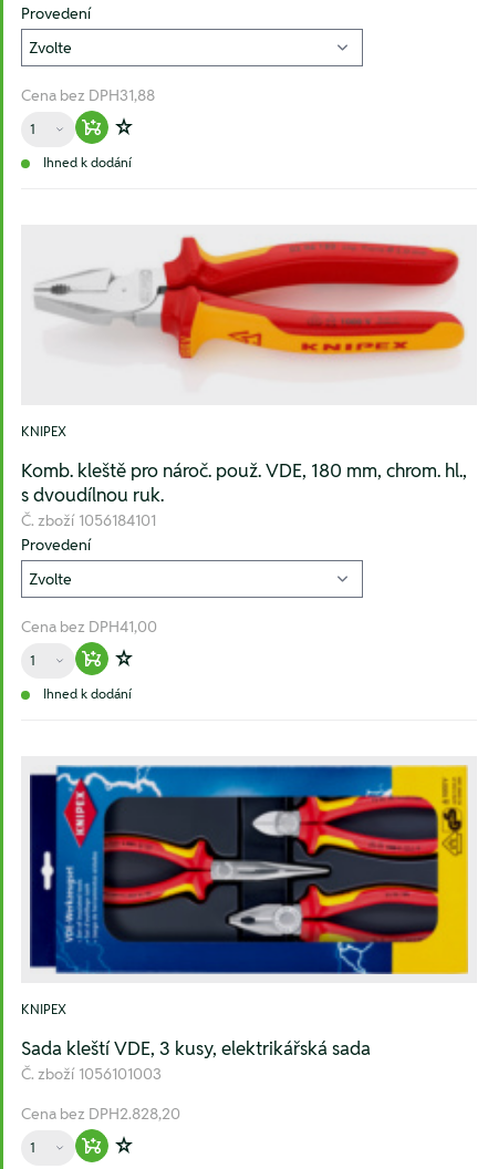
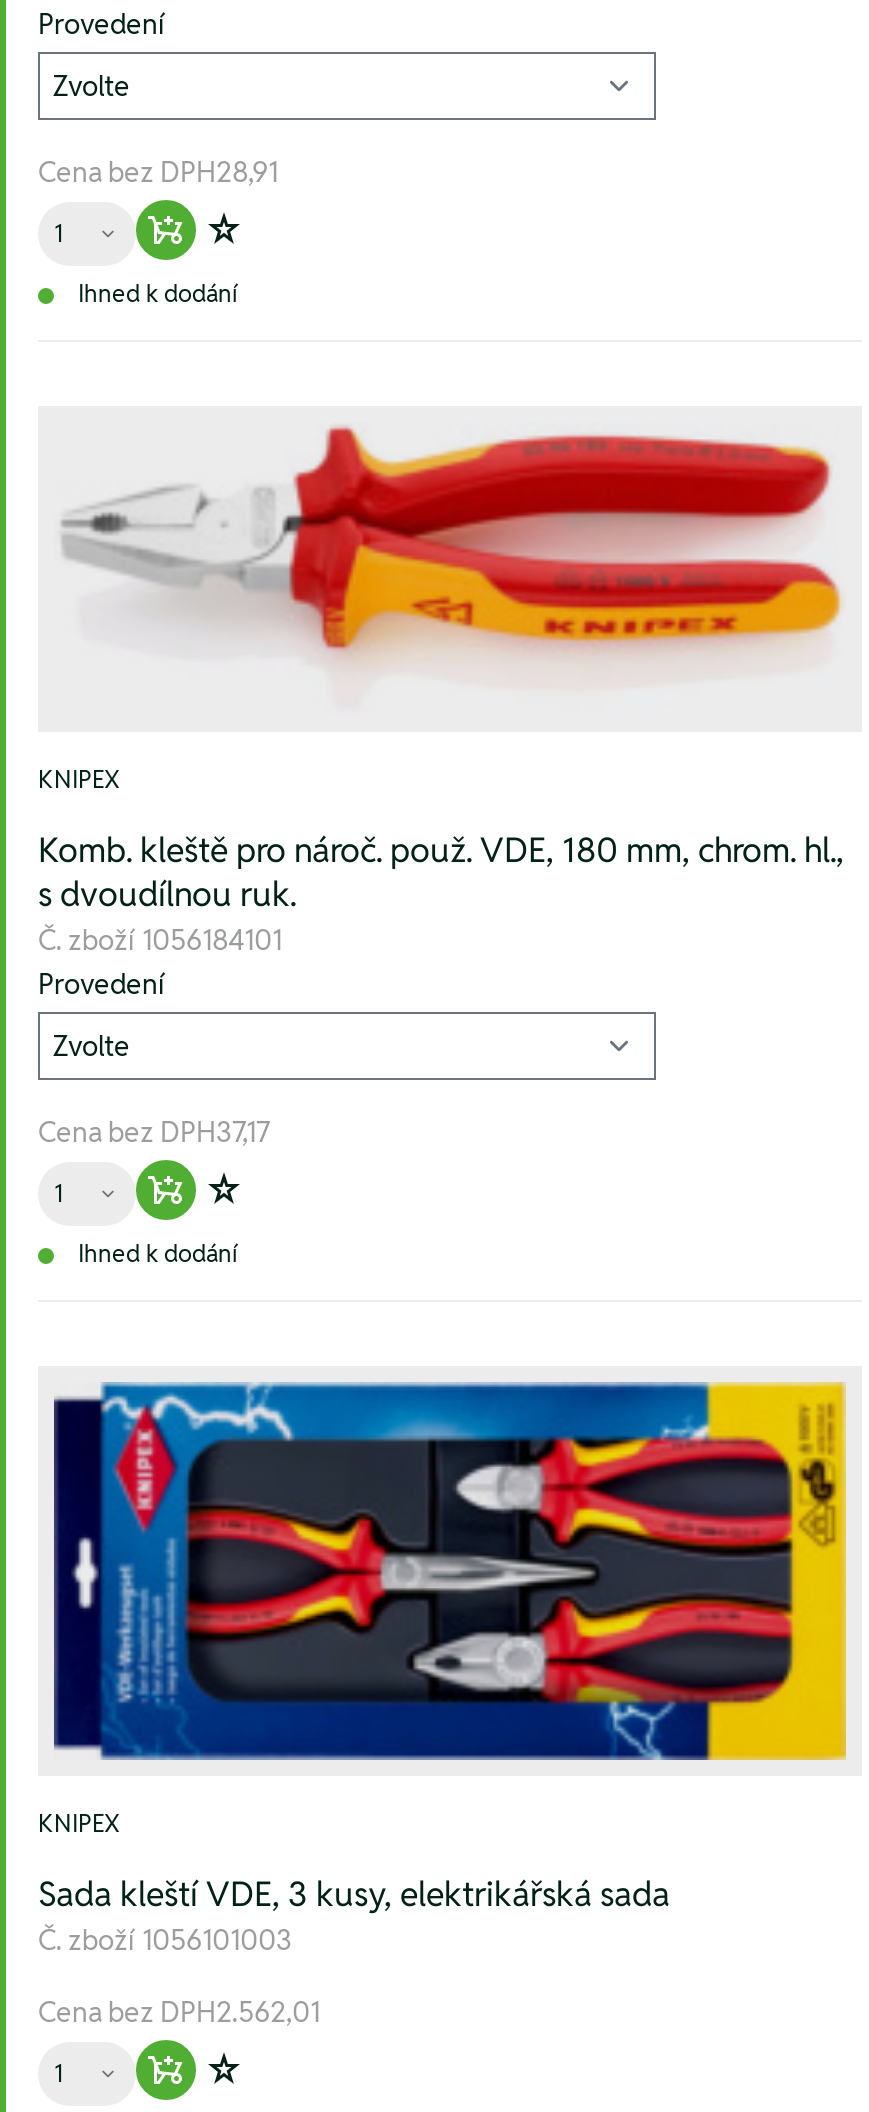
[21,85,155,105] Cena bez DPH31,88 -> [38,153,278,189] Cena bez DPH28,91
[21,616,157,636] Cena bez DPH41,00 -> [38,1113,270,1149] Cena bez DPH37,17
[21,1103,180,1123] Cena bez DPH2.828,20 -> [38,1993,320,2029] Cena bez DPH2.562,01

